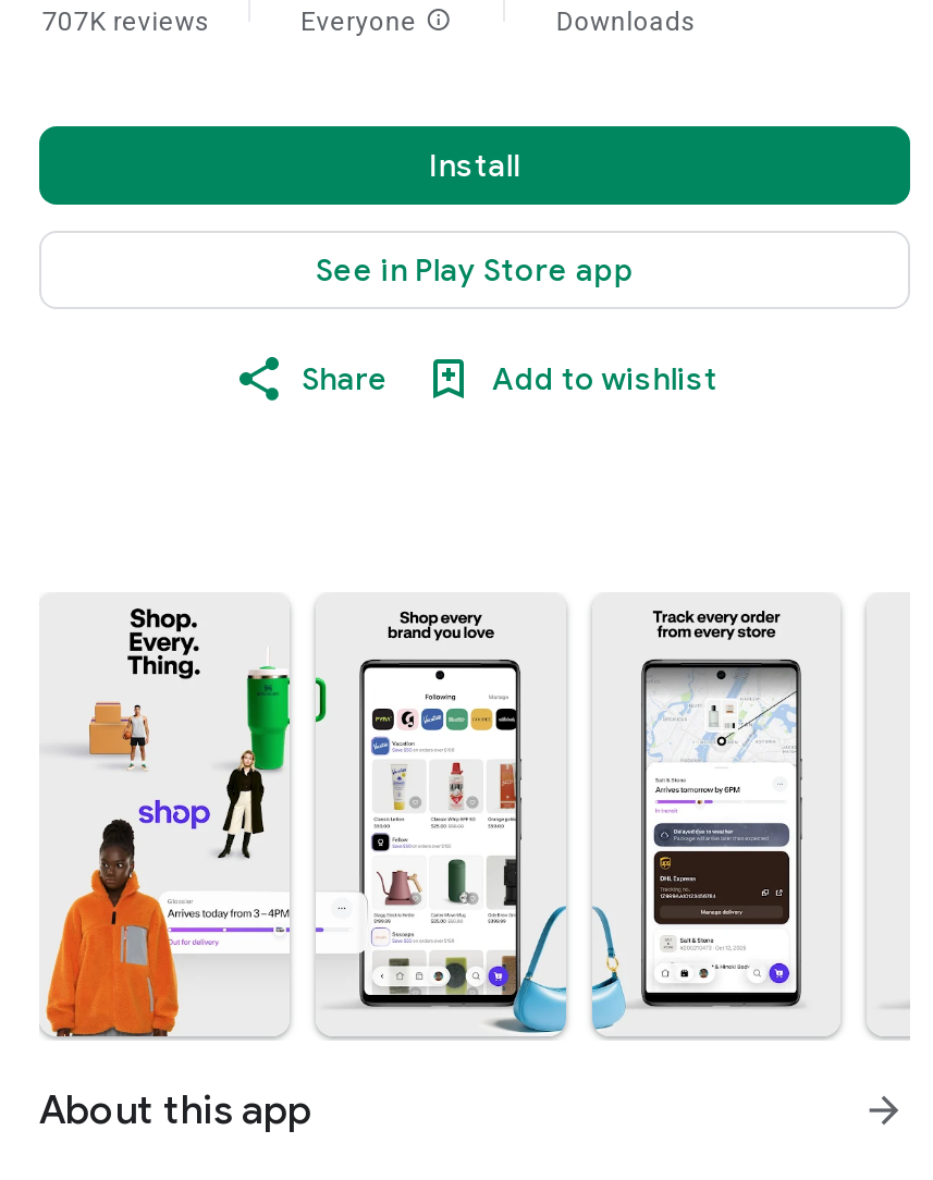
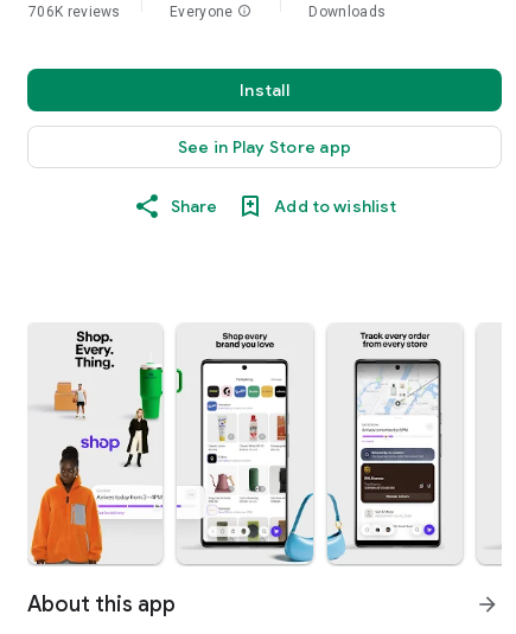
[42,7,211,37] 707K reviews -> [29,4,121,20] 706K reviews

